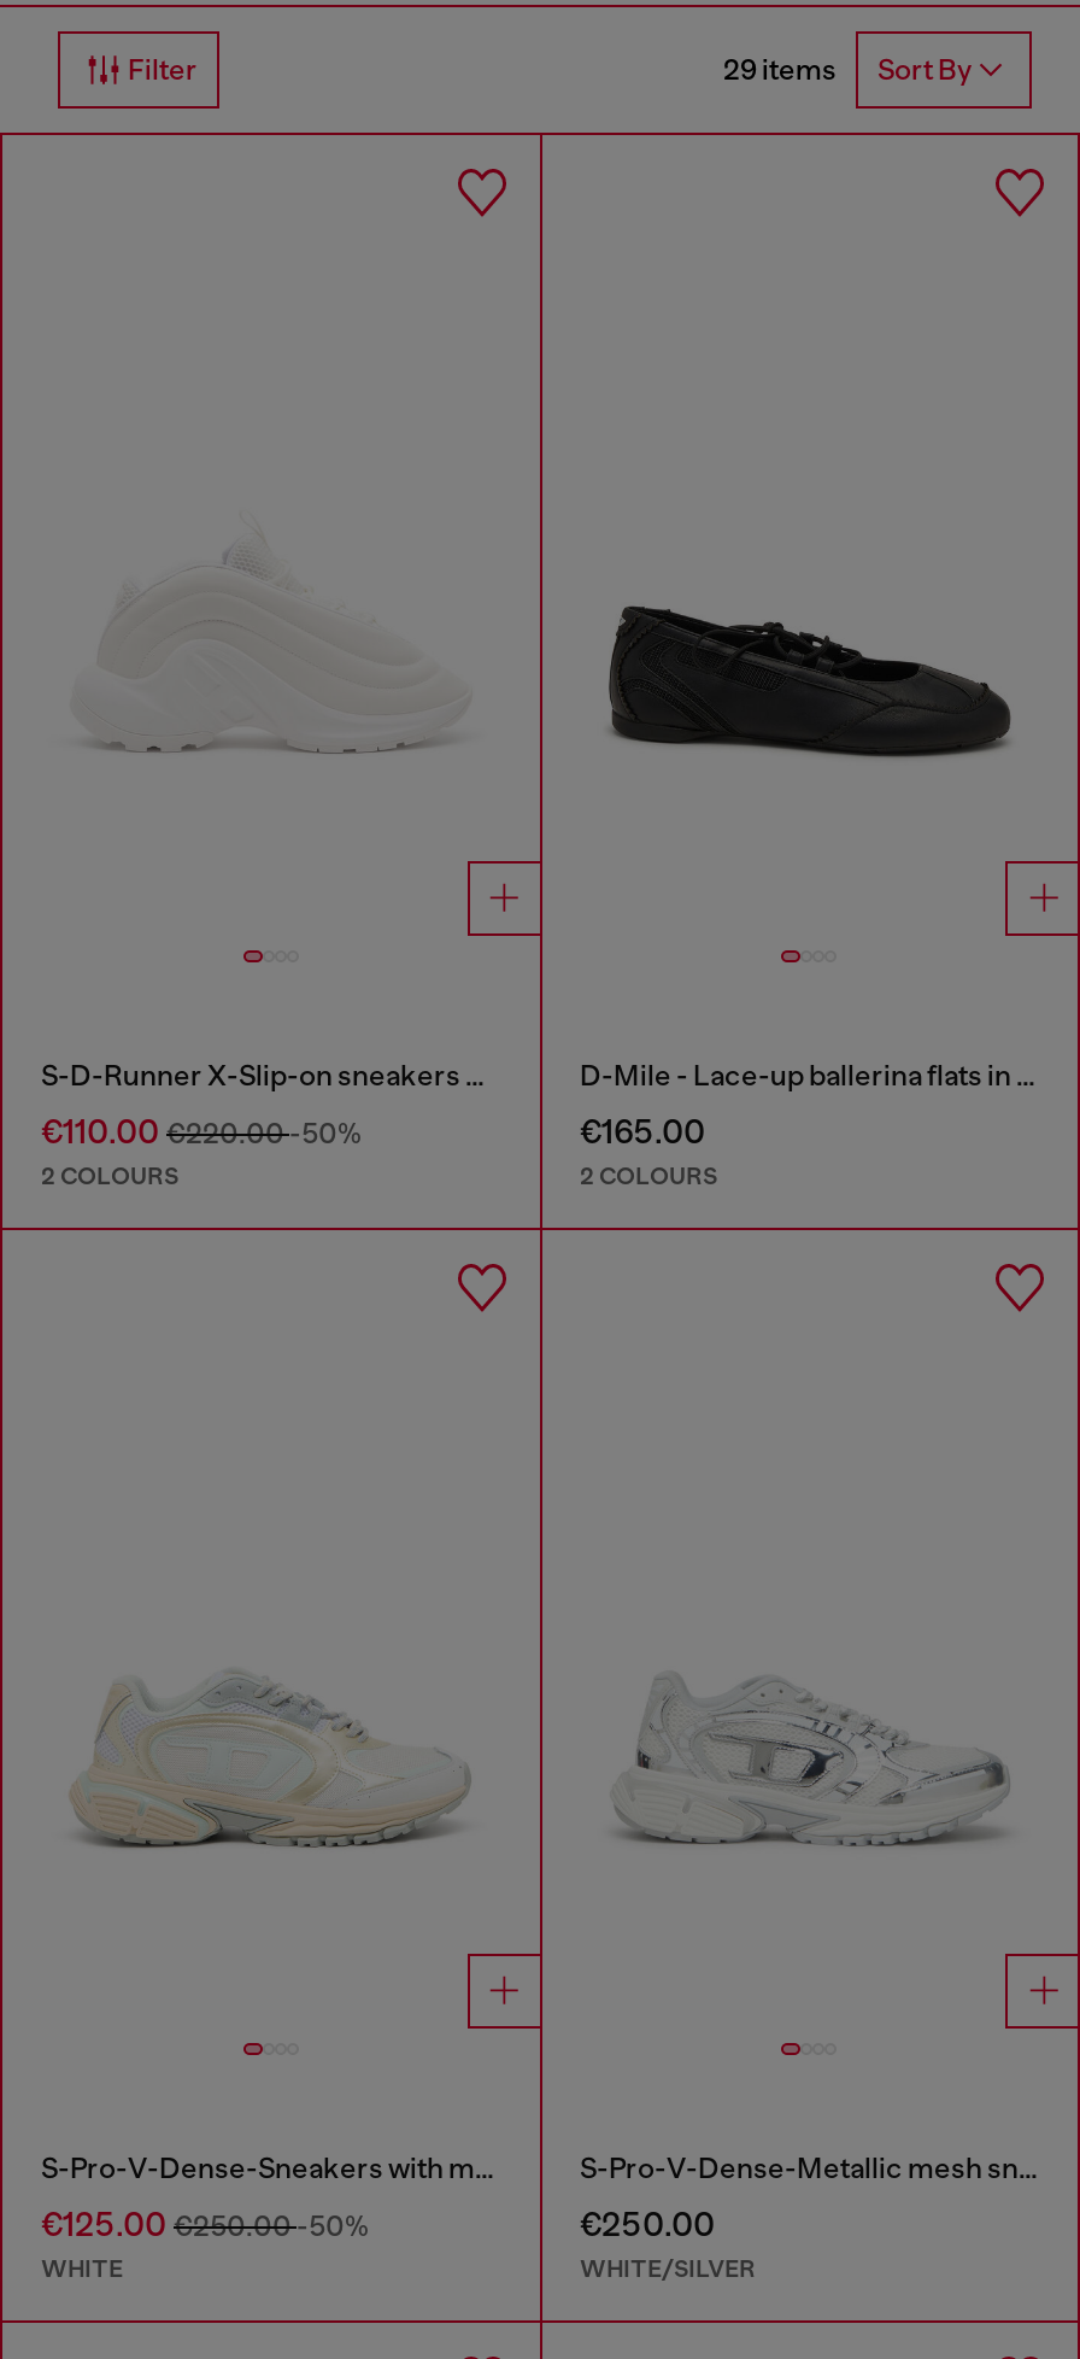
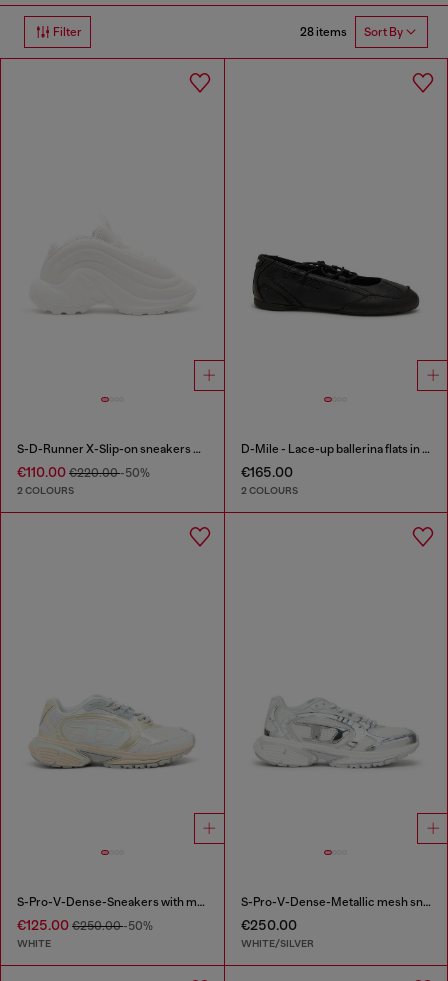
[723,53,972,88] 29 items Sort By -> [300,25,403,39] 28 items Sort By

